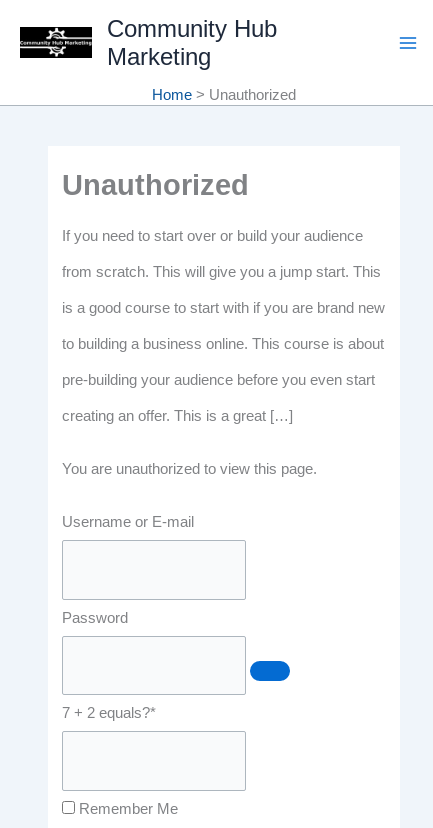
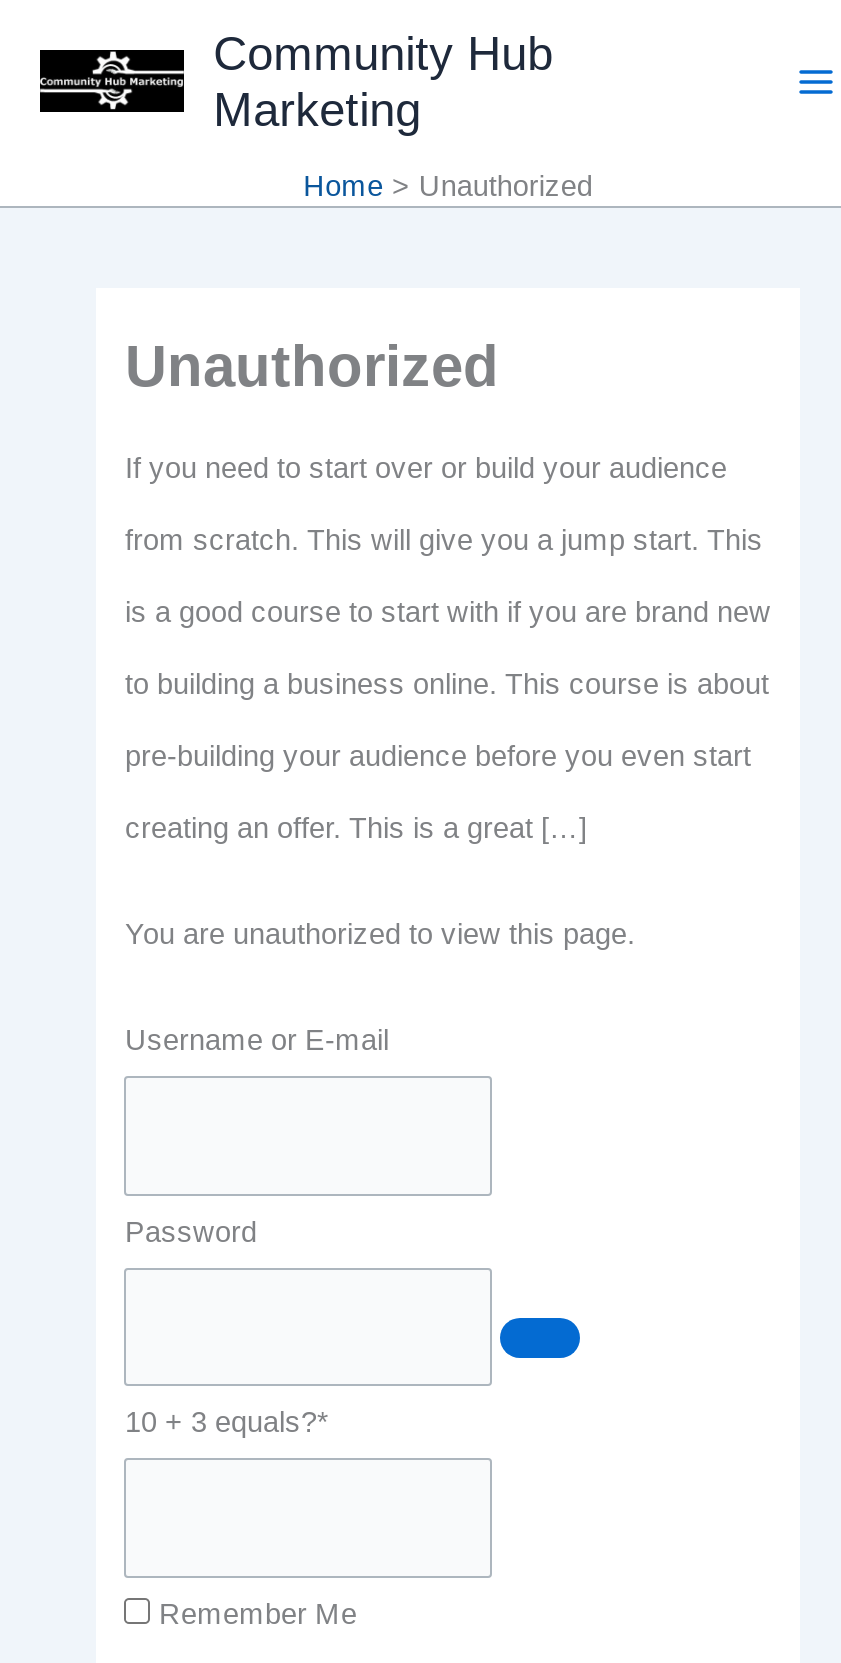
[62,705,156,721] 7 + 2 equals?* -> [125,1407,329,1439] 10 + 3 equals?*

